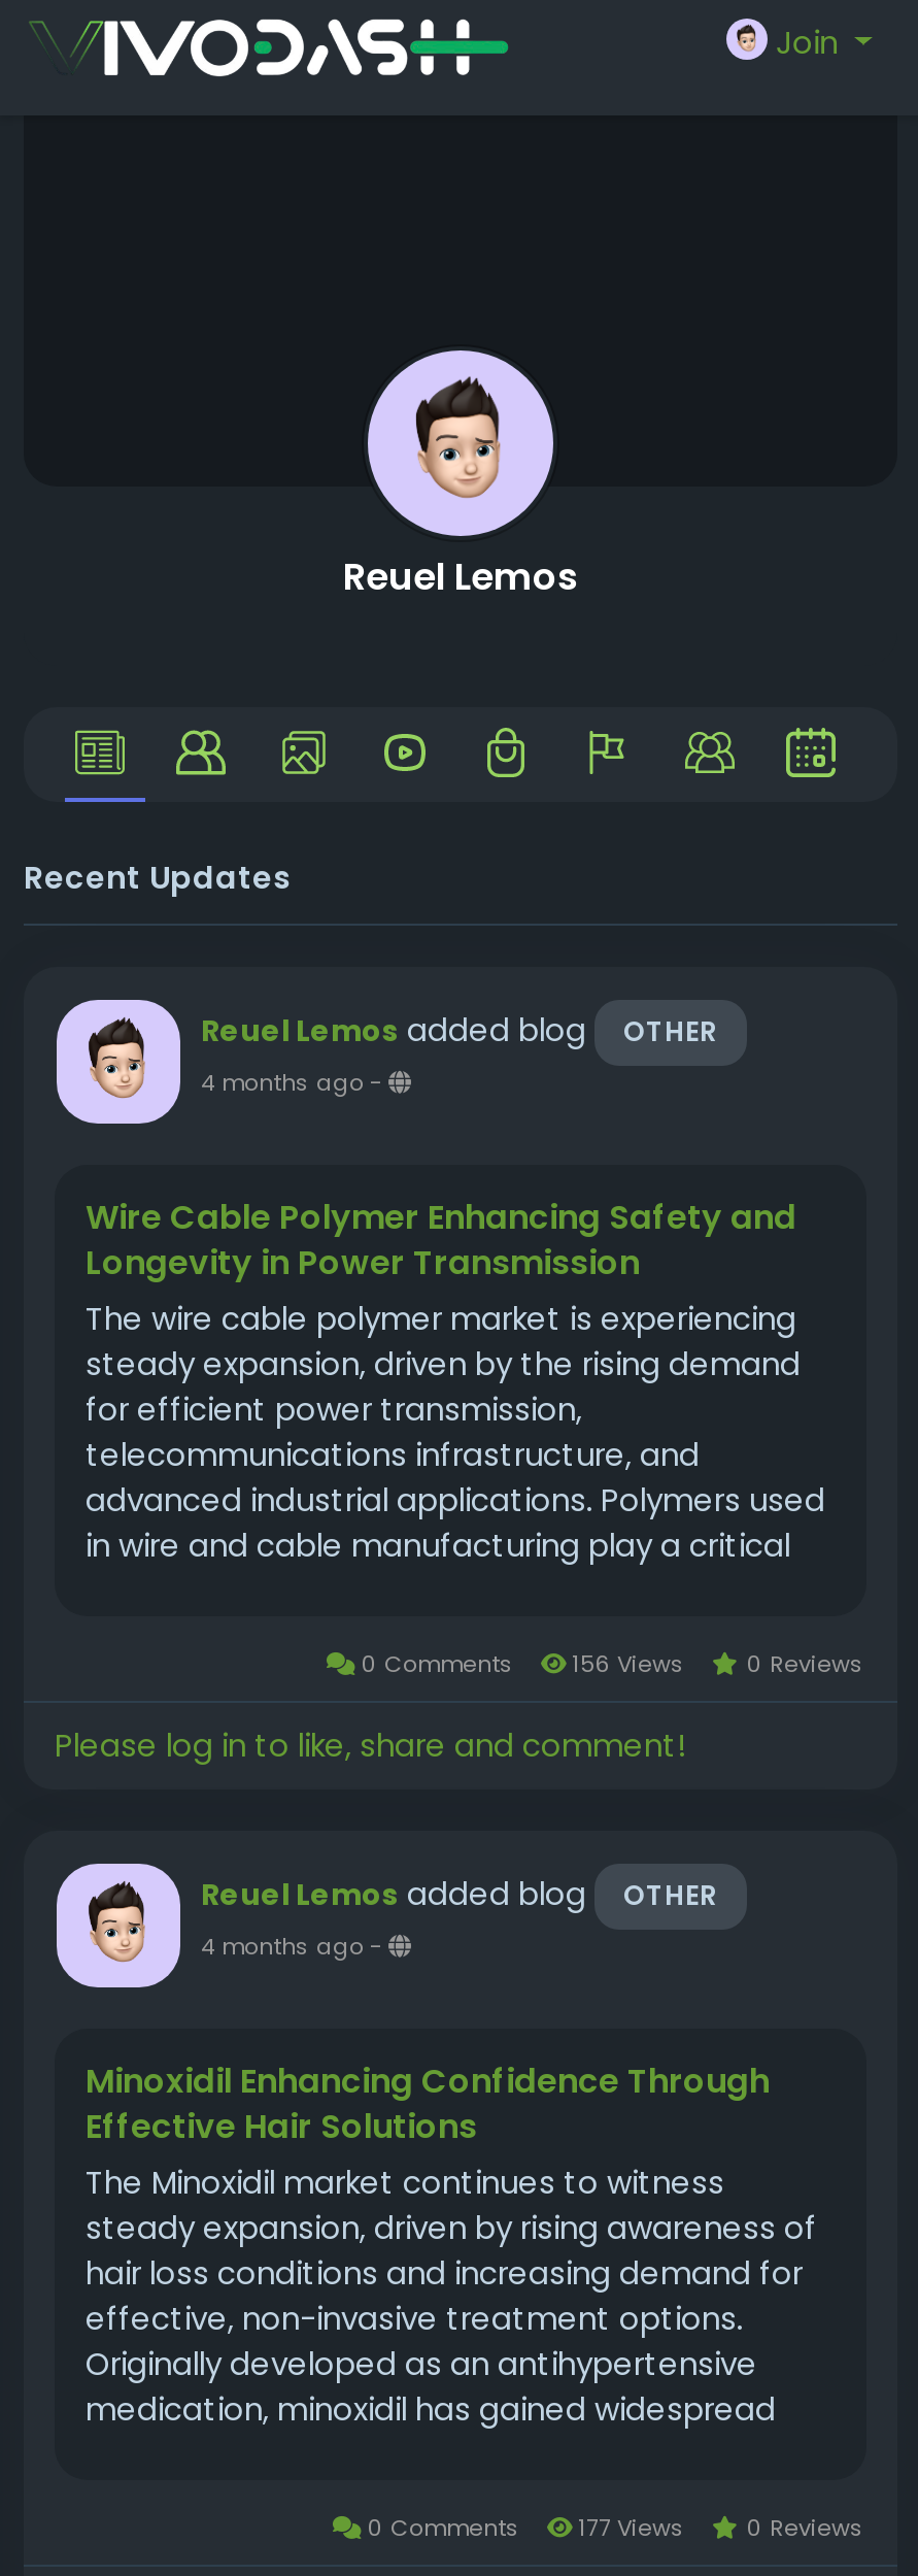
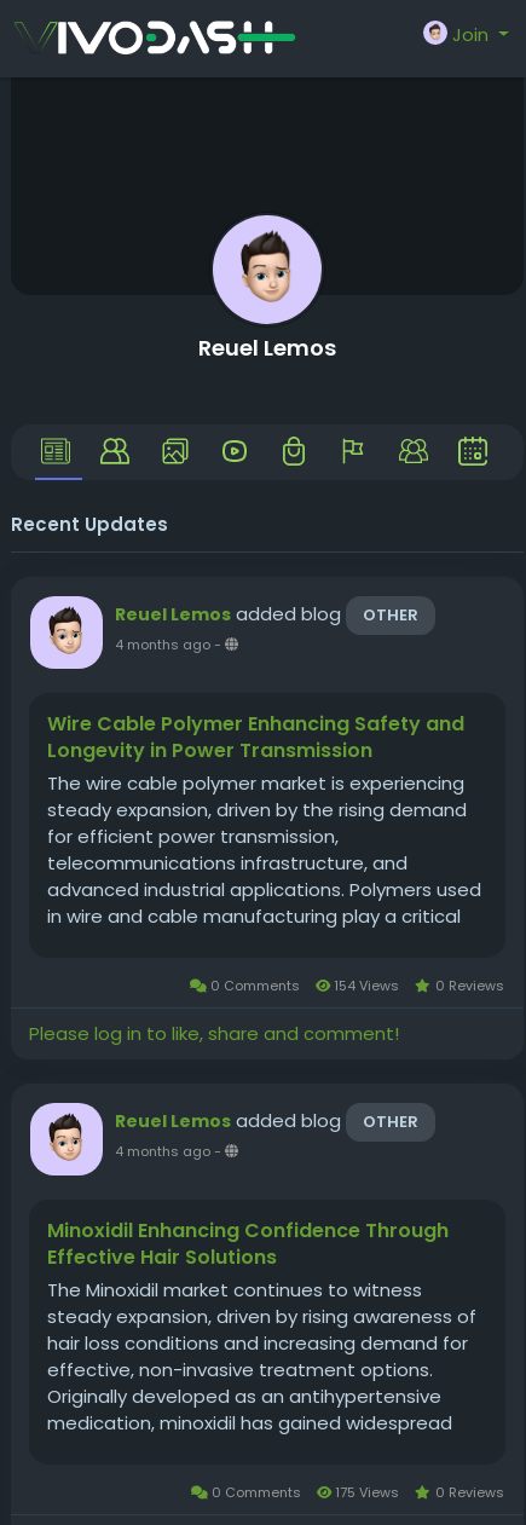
[566,1647,691,1680] 156 Views -> [330,976,403,995] 154 Views
[572,2511,691,2544] 177 Views -> [331,1483,403,1502] 175 Views

